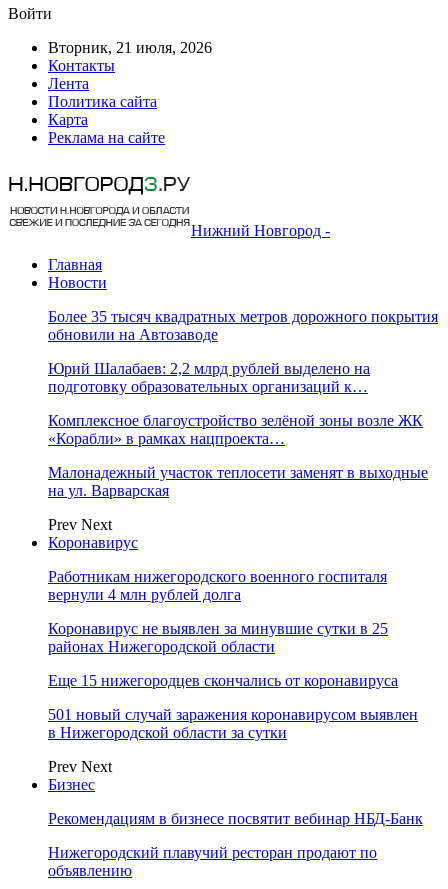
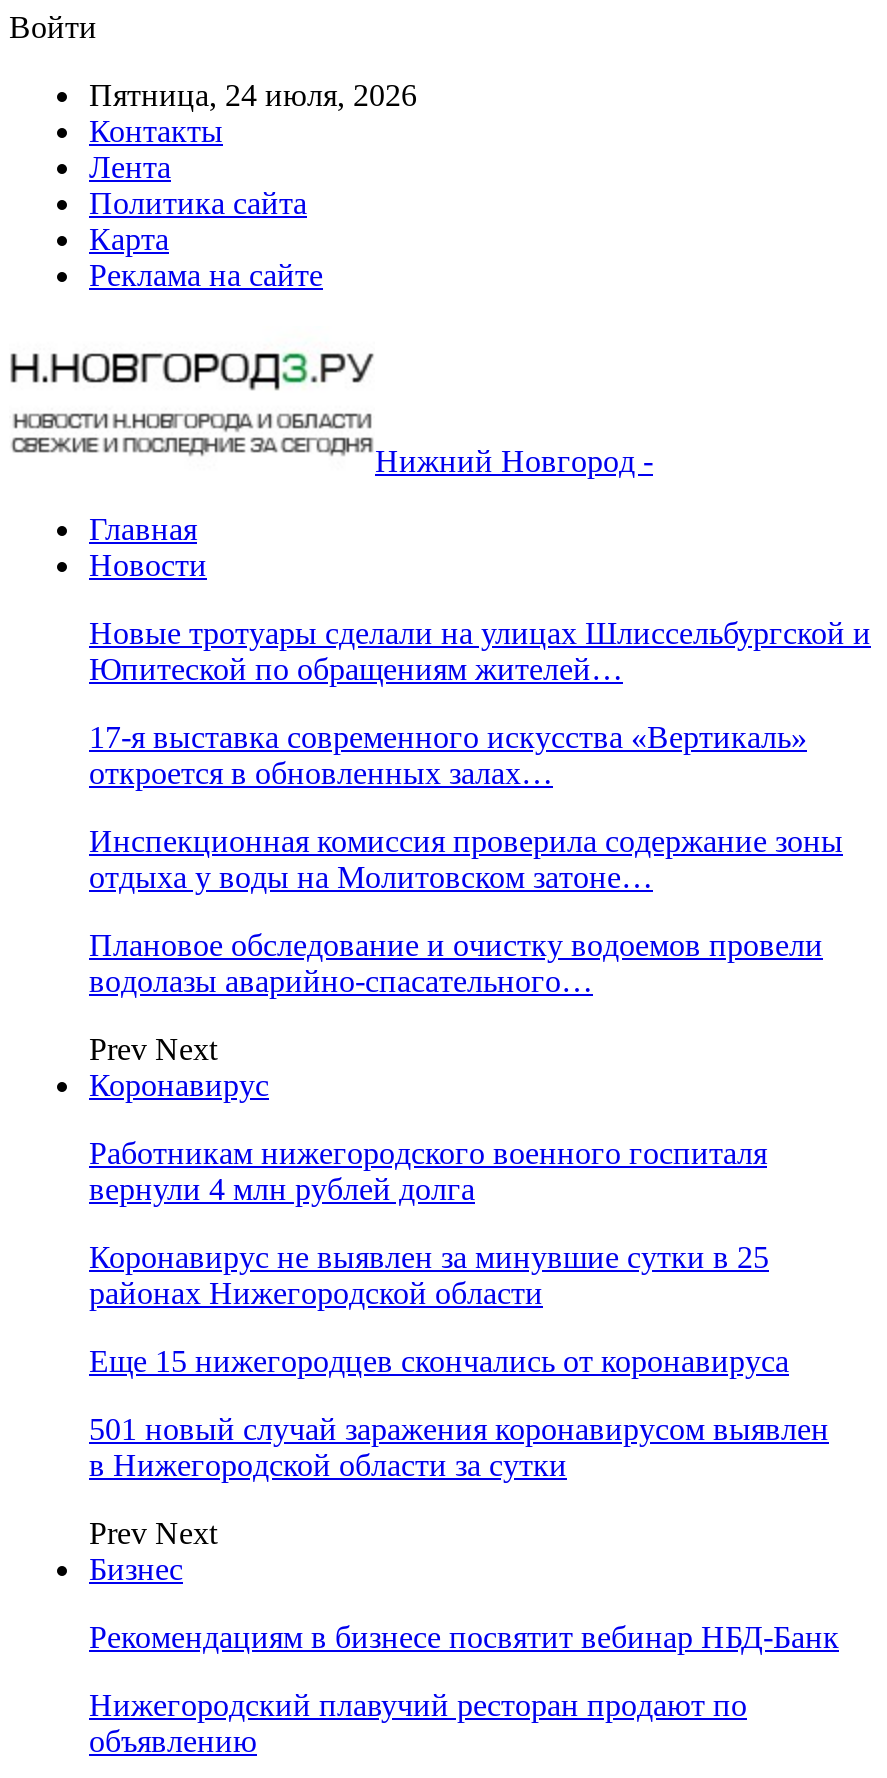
[48,39,212,56] Вторник, 21 июля, 2026 -> [89,78,417,112] Пятница, 24 июля, 2026
[48,308,438,343] Более 35 тысяч квадратных метров дорожного покрытия | обновили на Автозаводе -> [89,616,871,686] Новые тротуары сделали на улицах Шлиссельбургской и | Юпитеской по обращениям жителей…
[48,360,370,395] Юрий Шалабаев: 2,2 млрд рублей выделено на | подготовку образовательных организаций к… -> [89,720,807,790] 17-я выставка современного искусства «Вертикаль» | откроется в обновленных залах…
[48,412,423,447] Комплексное благоустройство зелёной зоны возле ЖК | «Корабли» в рамках нацпроекта… -> [89,824,843,894] Инспекционная комиссия проверила содержание зоны | отдыха у воды на Молитовском затоне…
[48,464,428,499] Малонадежный участок теплосети заменят в выходные | на ул. Варварская -> [89,928,823,998] Плановое обследование и очистку водоемов провели | водолазы аварийно-спасательного…

